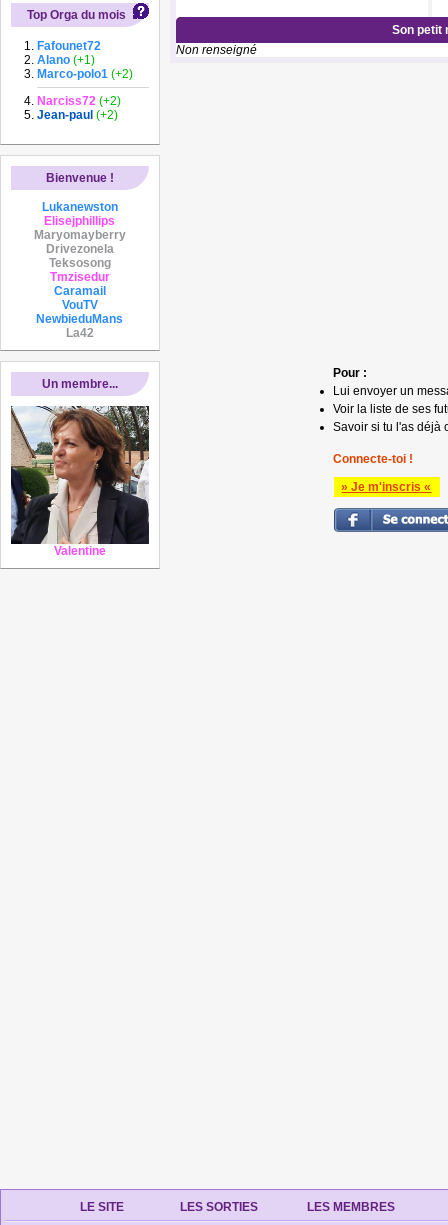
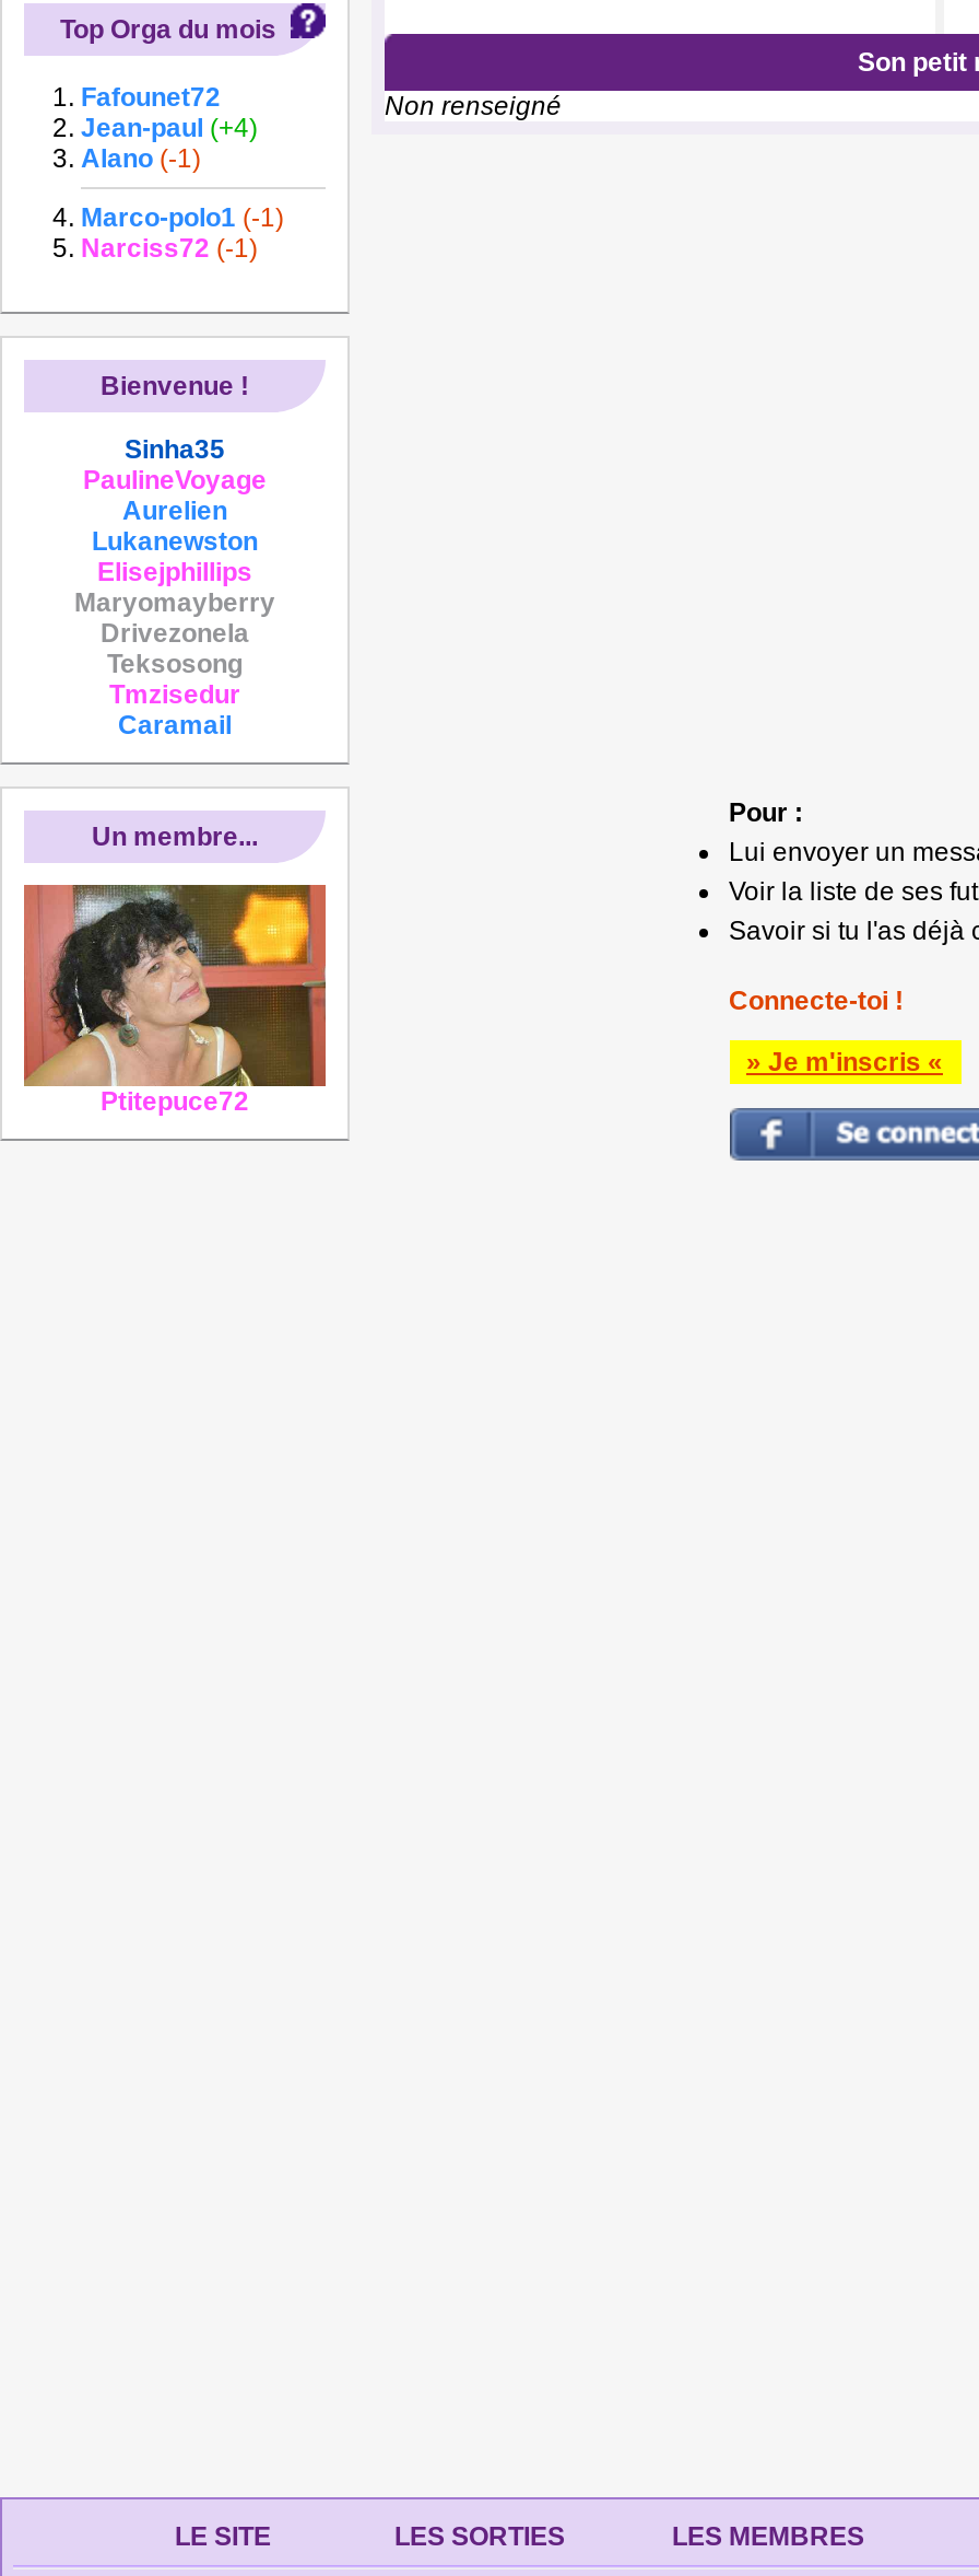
[37,53,133,81] Alano (+1) | Marco-polo1 (+2) -> [81,113,258,174] Jean-paul (+4) | Alano (-1)
[37,94,121,122] Narciss72 (+2) | Jean-paul (+2) -> [81,202,284,264] Marco-polo1 (-1) | Narciss72 (-1)
none -> [83,434,267,526] Sinha35 | PaulineVoyage | Aurelien
moved [34,200,126,298] -> [74,526,275,741]: Lukanewston | Elisejphillips | Maryomayberry | Drivezonela | Teksosong | Tmzisedur | Caramail
[36,298,123,340] VouTV | NewbieduMans | La42 -> none
[10,405,150,558] [image] | Valentine -> [22,883,328,1116] [image] | Ptitepuce72

